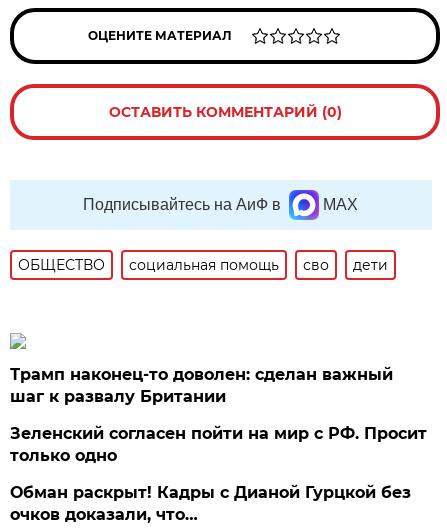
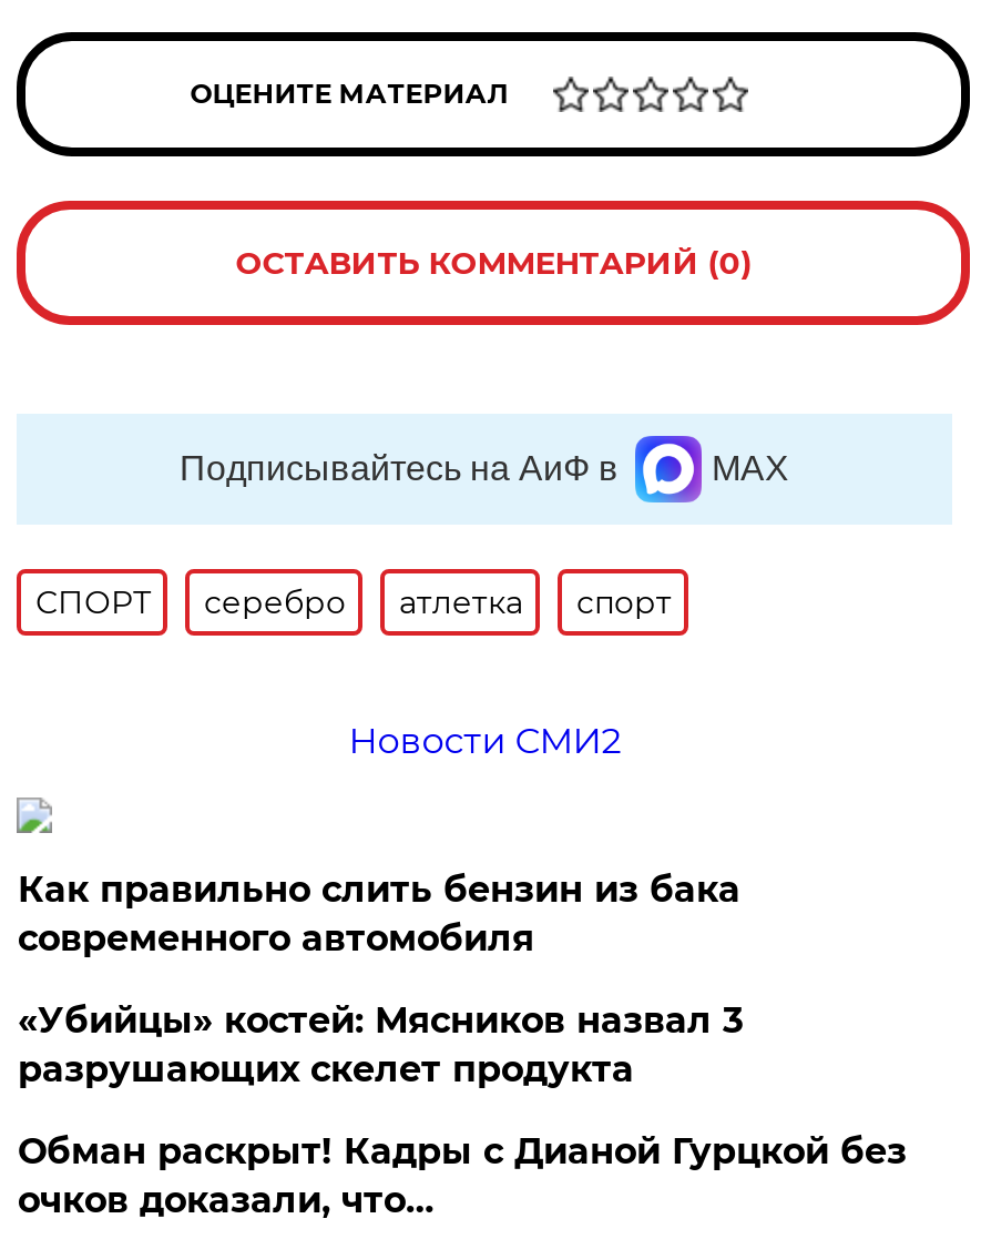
[18,255,388,273] ОБЩЕСТВО | социальная помощь | сво | дети -> [35,581,672,761] СПОРТ | серебро | атлетка | спорт | Новости СМИ2
[10,364,427,464] Трамп наконец-то доволен: сделан важный | шаг к развалу Британии | Зеленский согласен пойти на мир с РФ. Просит | только одно -> [18,867,742,1089] Как правильно слить бензин из бака | современного автомобиля | «Убийцы» костей: Мясников назвал 3 | разрушающих скелет продукта

